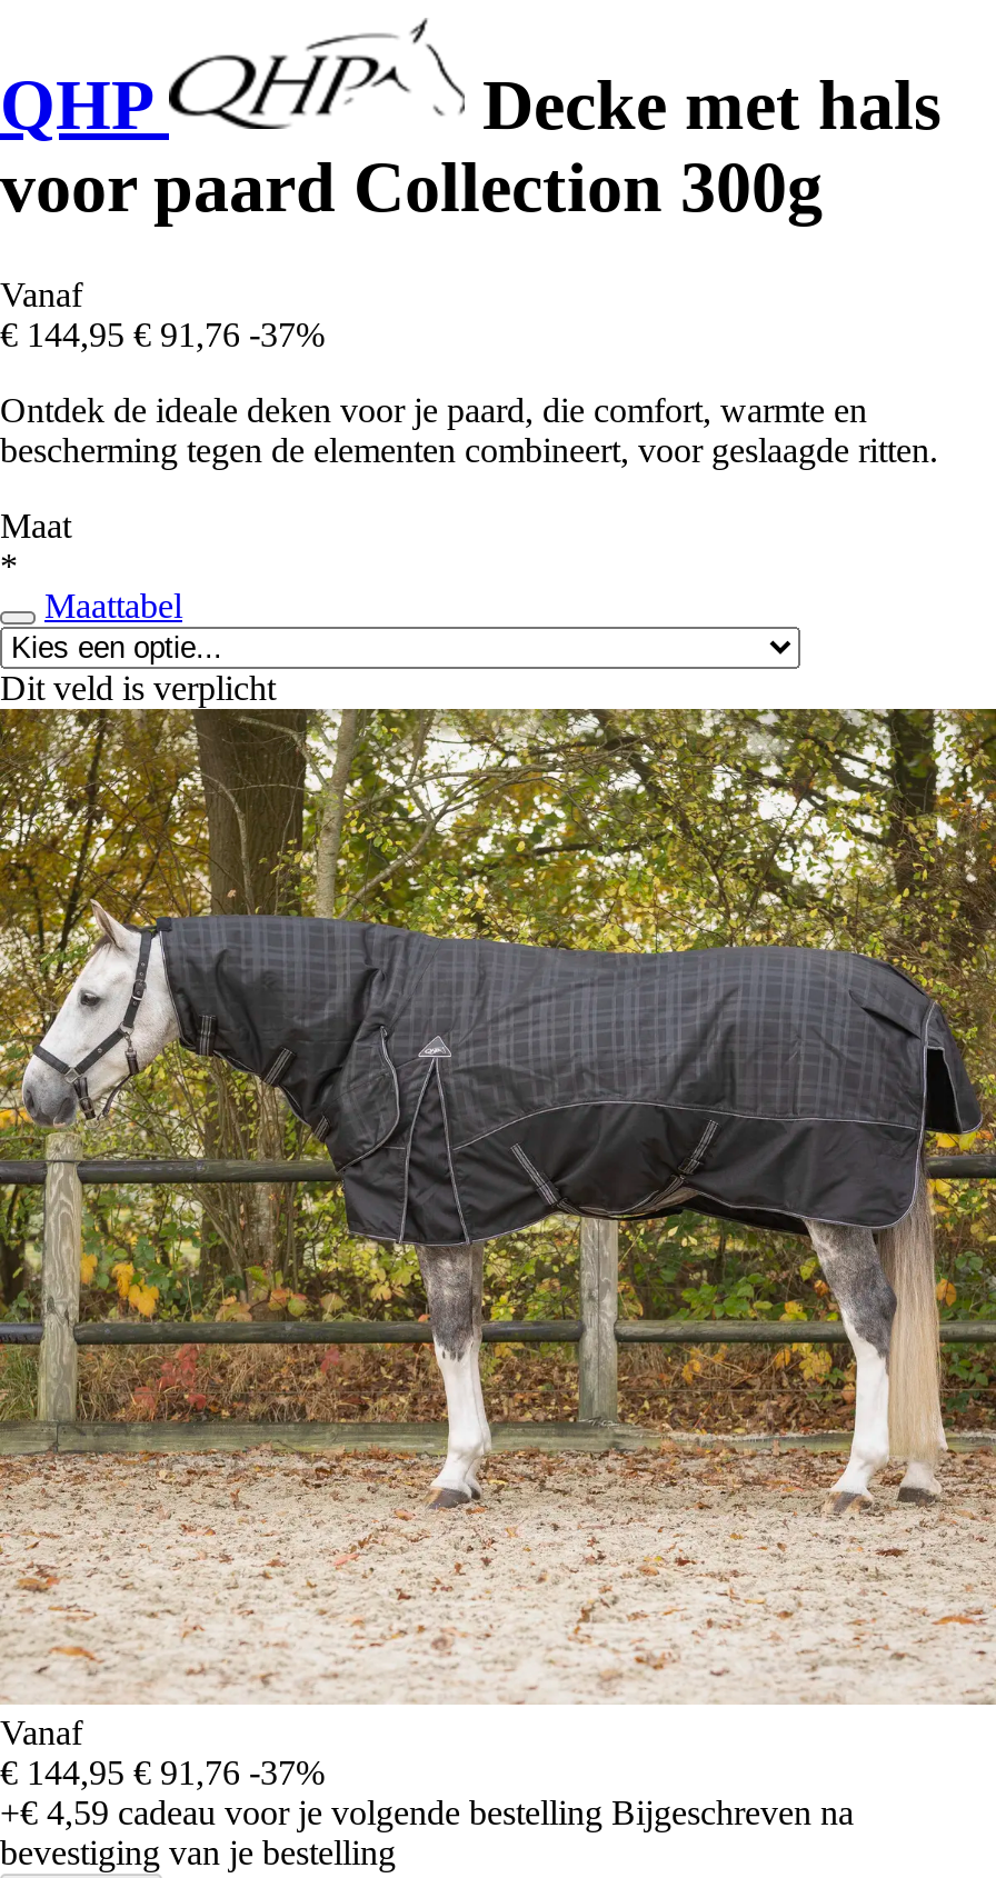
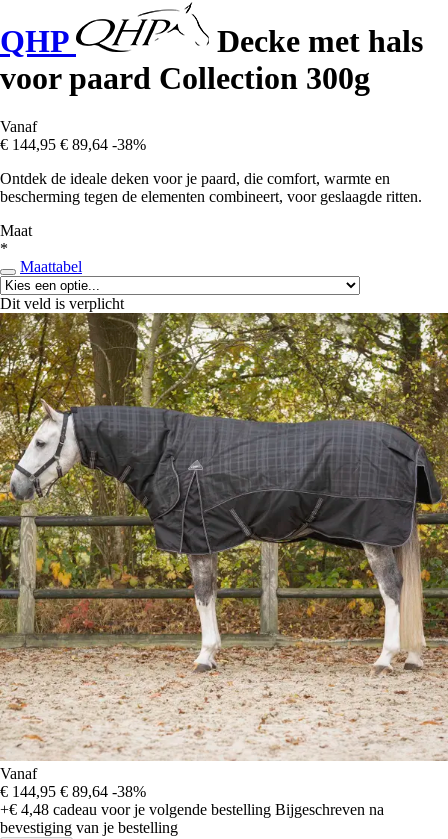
[0,316,325,354] € 144,95 € 91,76 -37% -> [0,136,146,153] € 144,95 € 89,64 -38%
[0,1754,325,1792] € 144,95 € 91,76 -37% -> [0,783,146,800] € 144,95 € 89,64 -38%
[0,1794,854,1832] +€ 4,59 cadeau voor je volgende bestelling Bijgeschreven na -> [0,801,384,818] +€ 4,48 cadeau voor je volgende bestelling Bijgeschreven na

